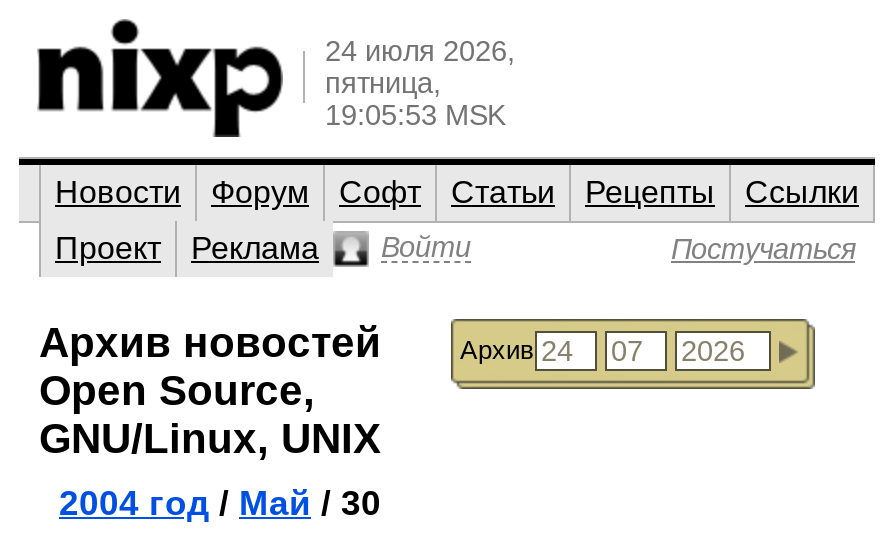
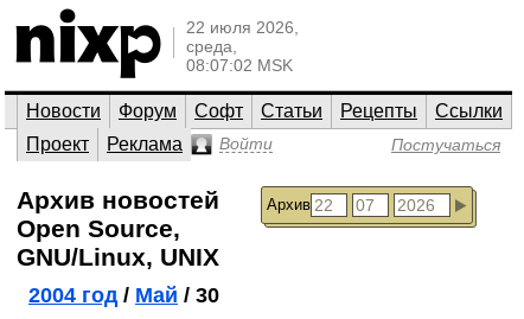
[325,35,515,131] 24 июля 2026, | пятница, | 19:05:53 MSK -> [186,18,299,75] 22 июля 2026, | среда, | 08:07:02 MSK

